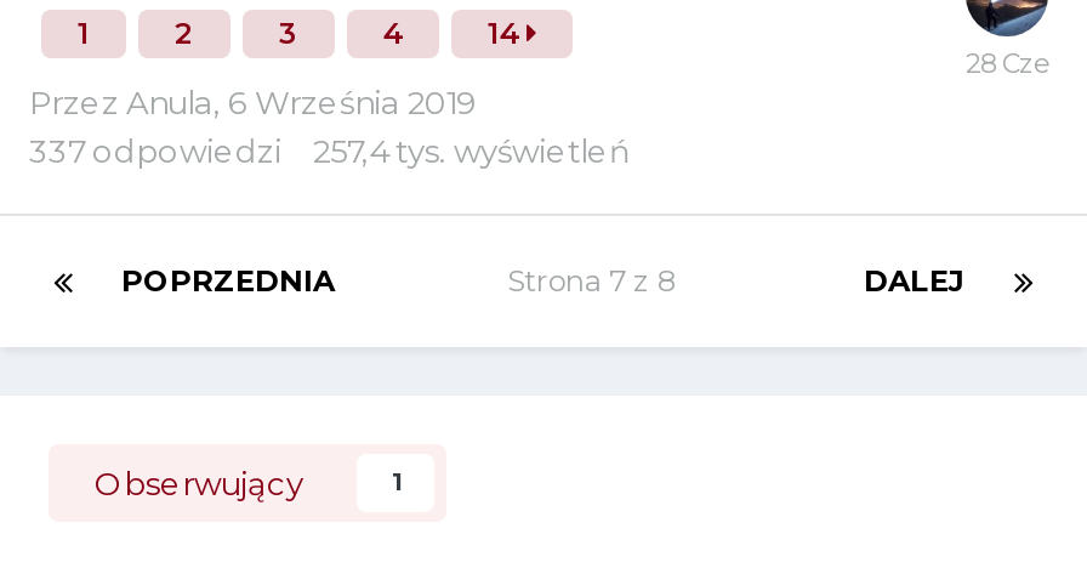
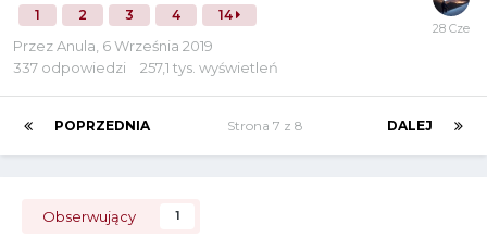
[313,130,631,169] 257,4 tys. wyświetleń -> [140,58,278,76] 257,1 tys. wyświetleń

